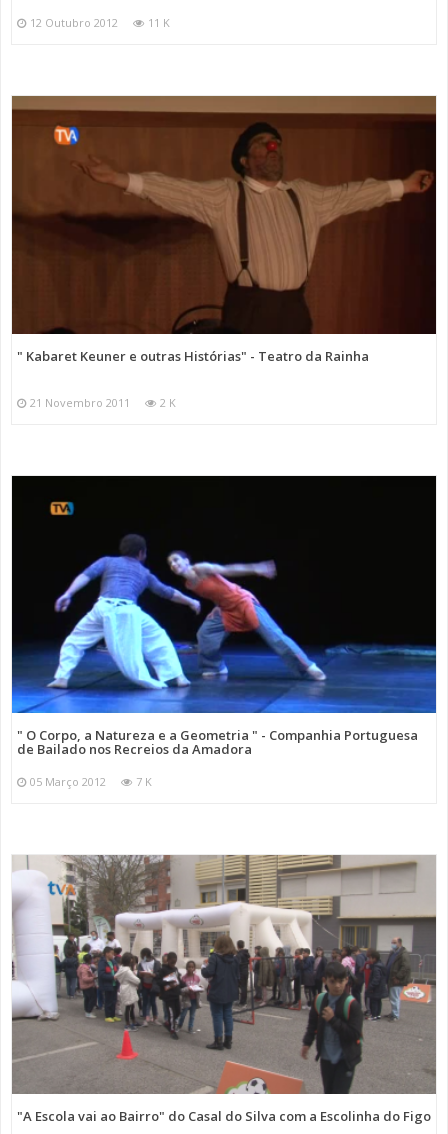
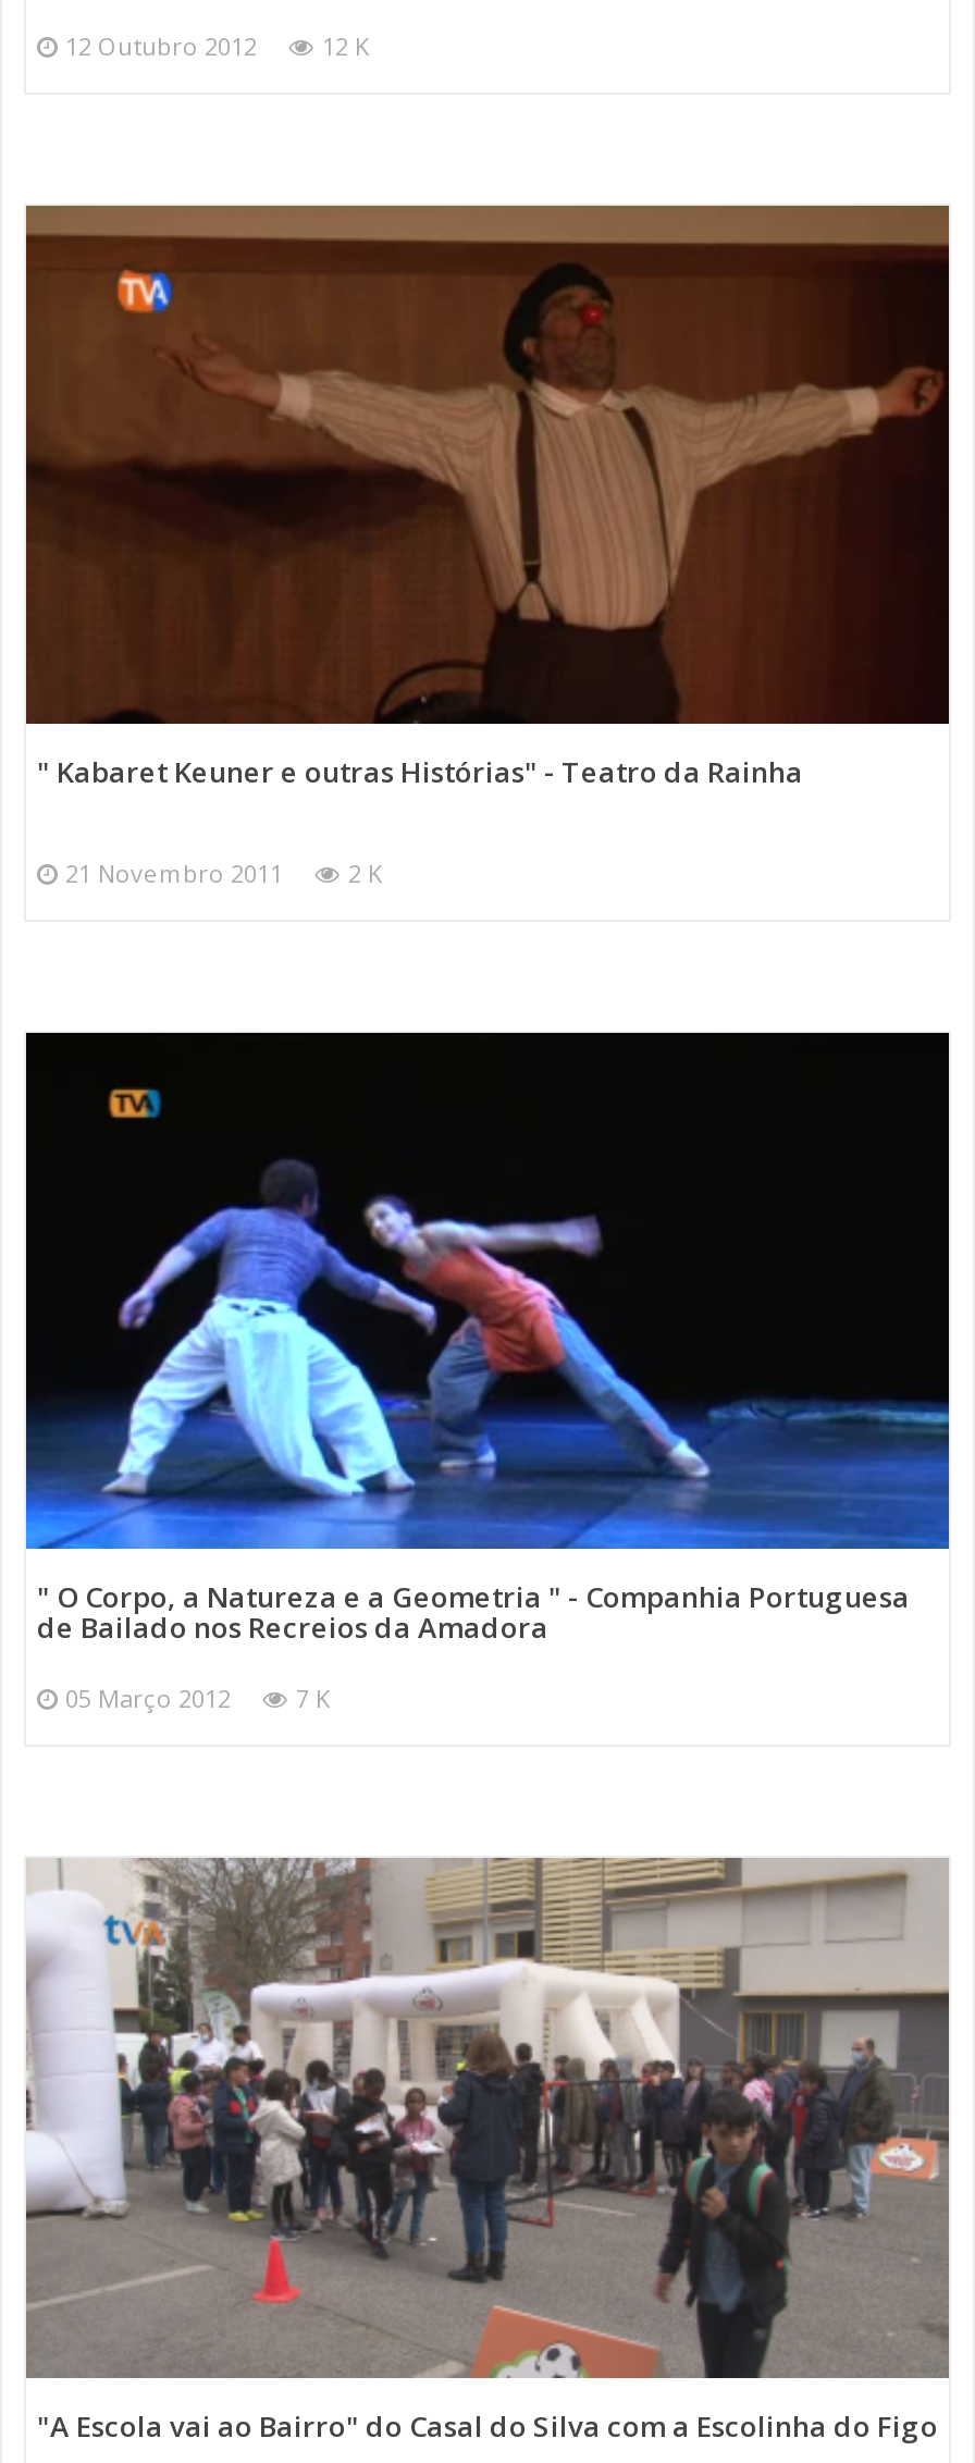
[30,15,170,30] 12 Outubro 2012 11 K -> [65,29,370,62] 12 Outubro 2012 12 K

